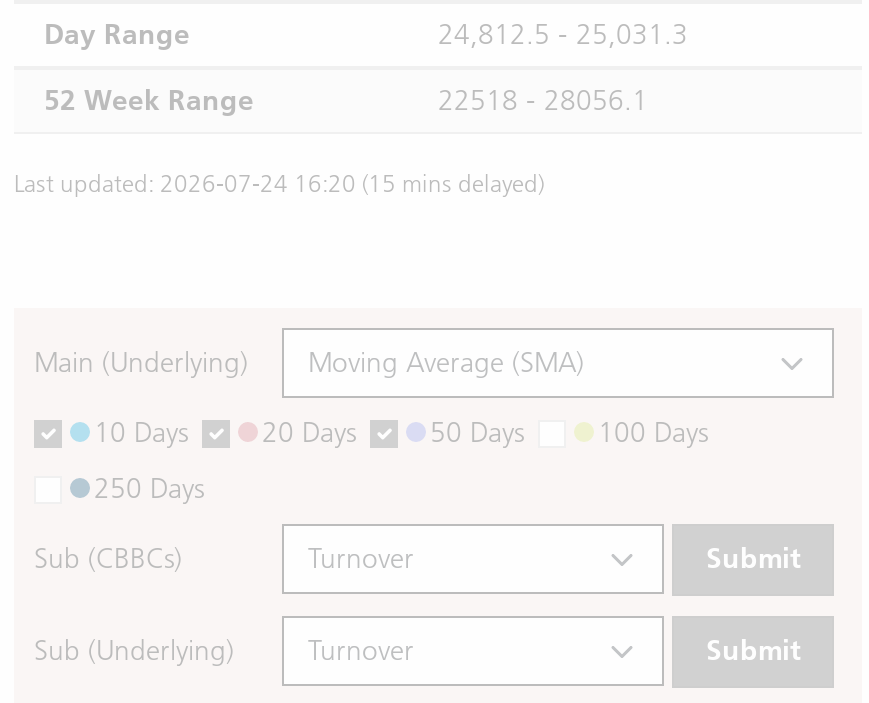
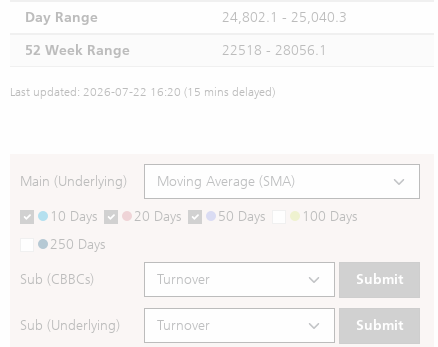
[438,18,688,52] 24,812.5 - 25,031.3 -> [222,9,347,26] 24,802.1 - 25,040.3
[14,170,544,198] Last updated: 2026-07-24 16:20 (15 mins delayed) -> [10,85,275,99] Last updated: 2026-07-22 16:20 (15 mins delayed)

